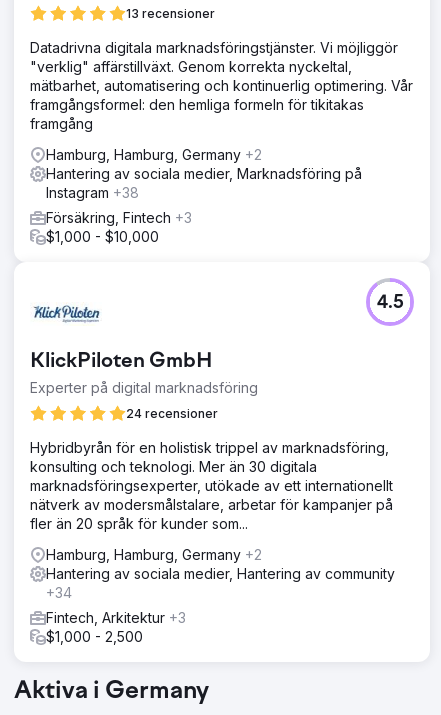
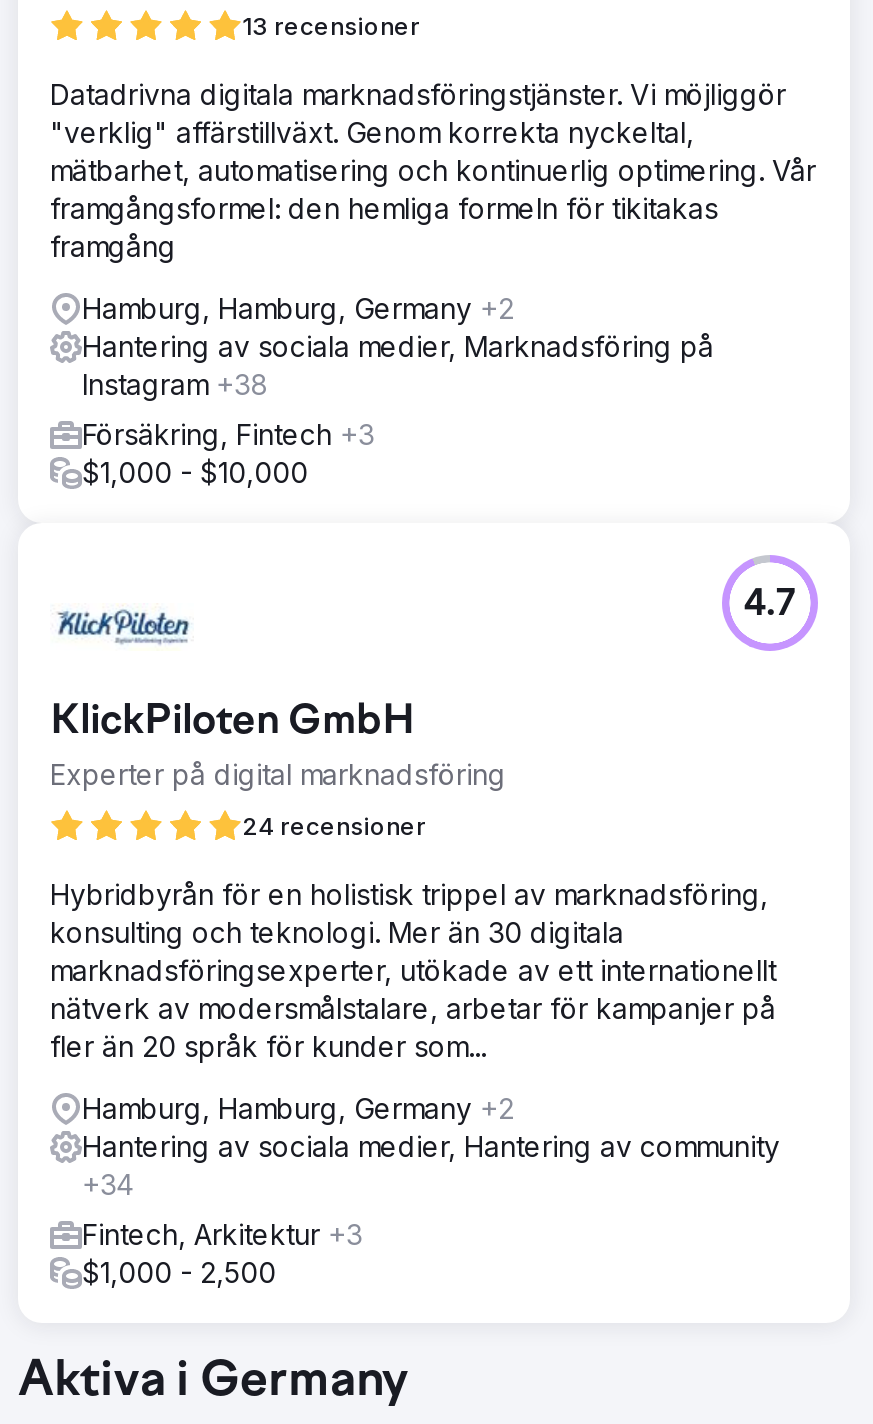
[376,294,403,313] 4.5 -> [744,587,796,625] 4.7

